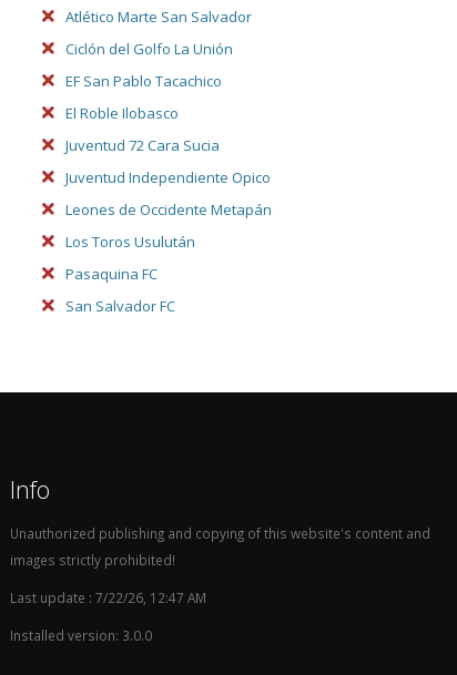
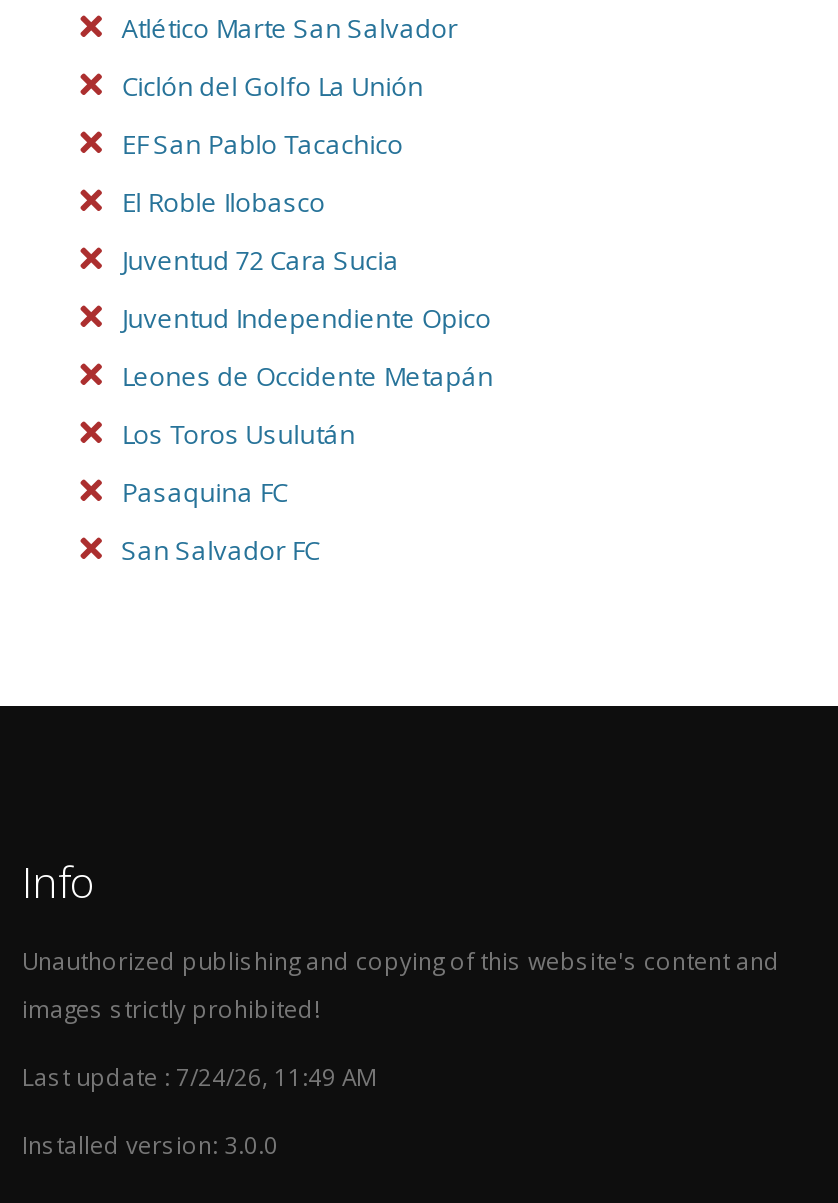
[10,589,206,606] Last update : 7/22/26, 12:47 AM -> [22,1060,376,1092] Last update : 7/24/26, 11:49 AM

